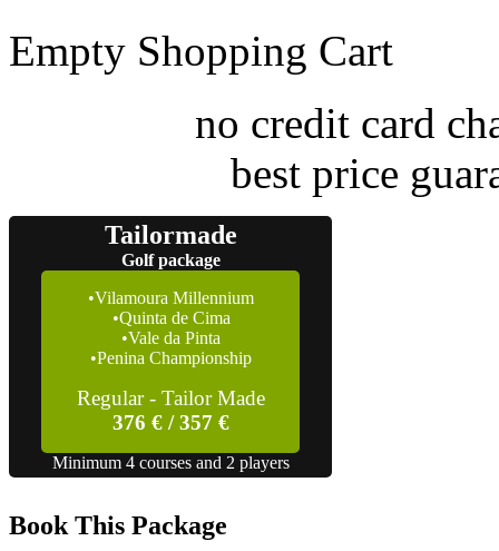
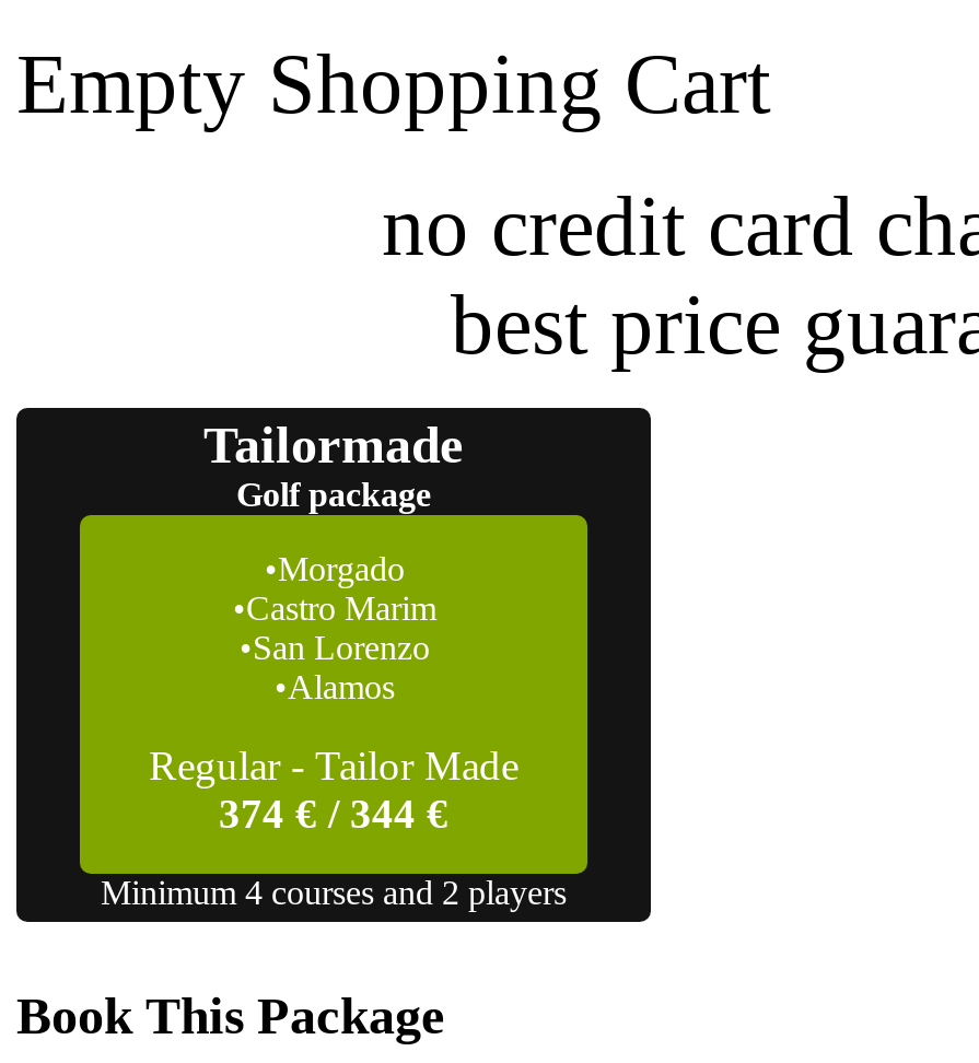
[95,288,254,367] Vilamoura Millennium | Quinta de Cima | Vale da Pinta | Penina Championship -> [246,549,436,705] Morgado | Castro Marim | San Lorenzo | Alamos
[112,410,229,434] 376 € / 357 € -> [219,790,448,836] 374 € / 344 €

